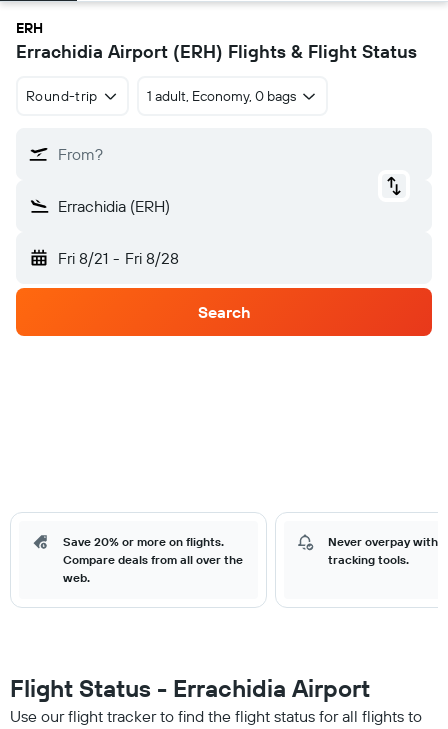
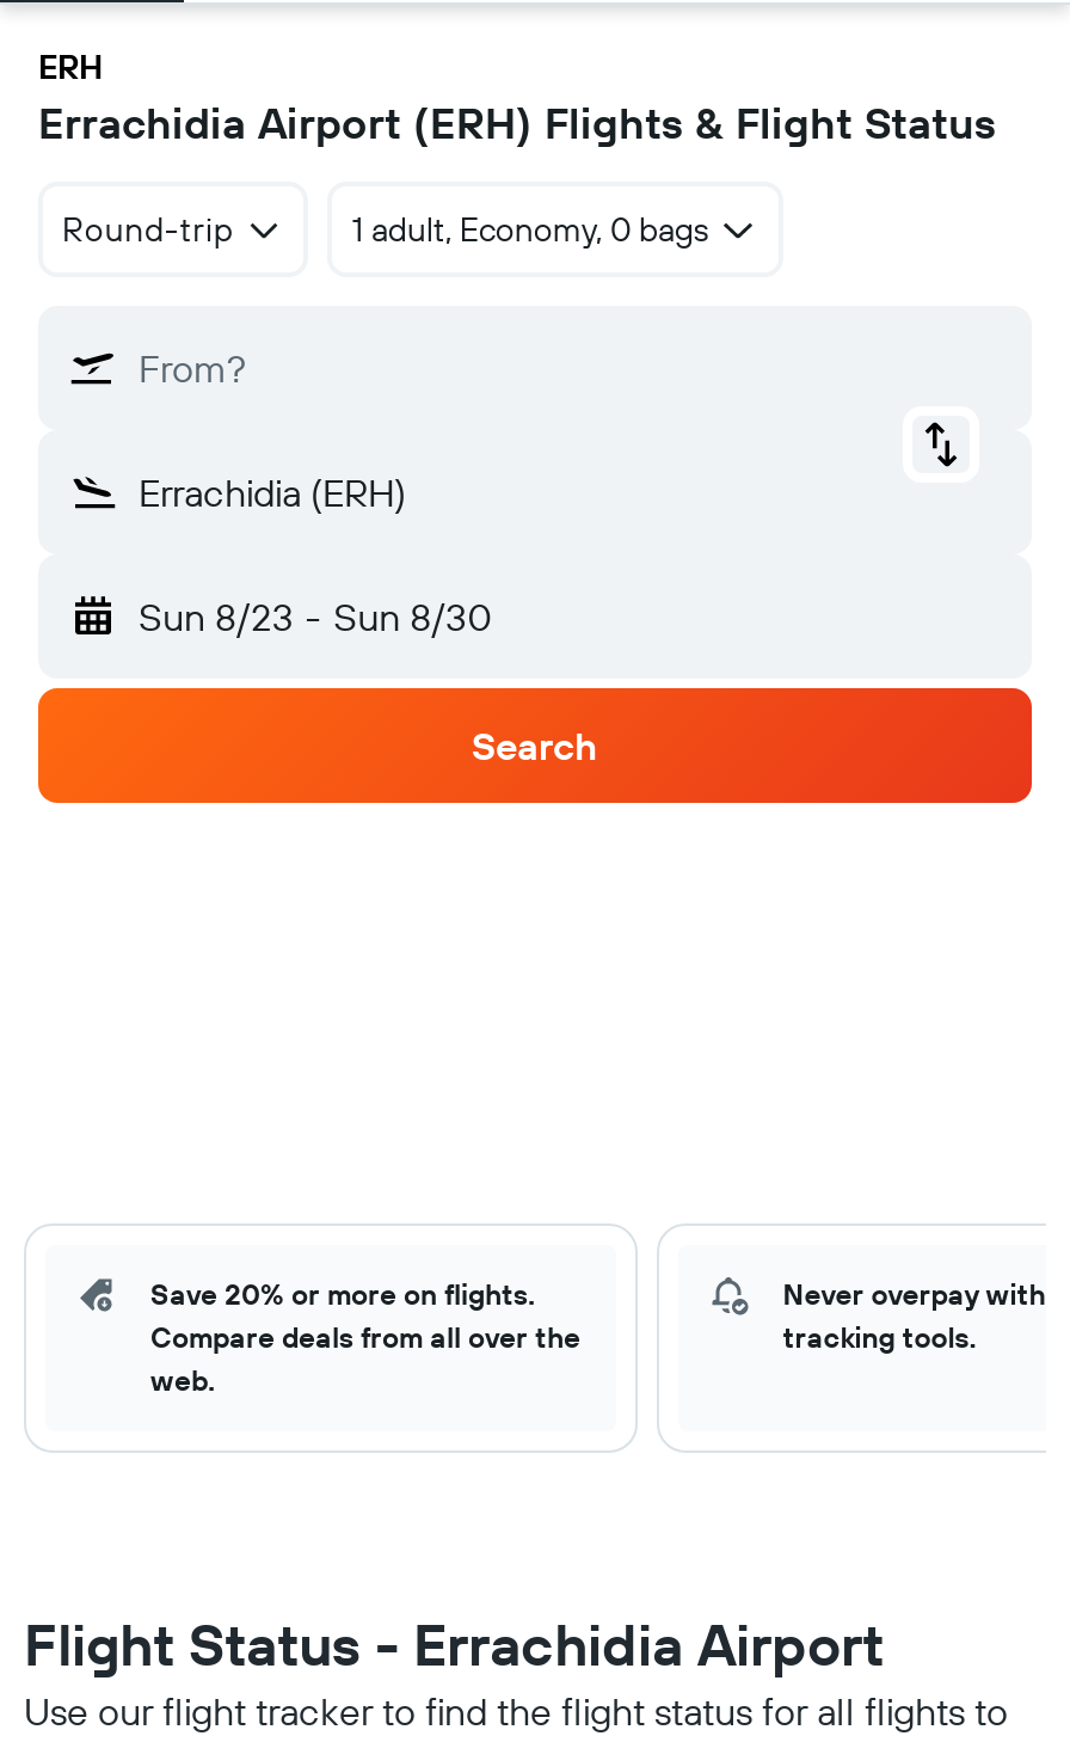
[58,248,179,268] Fri 8/21 - Fri 8/28 -> [139,593,491,640] Sun 8/23 - Sun 8/30

